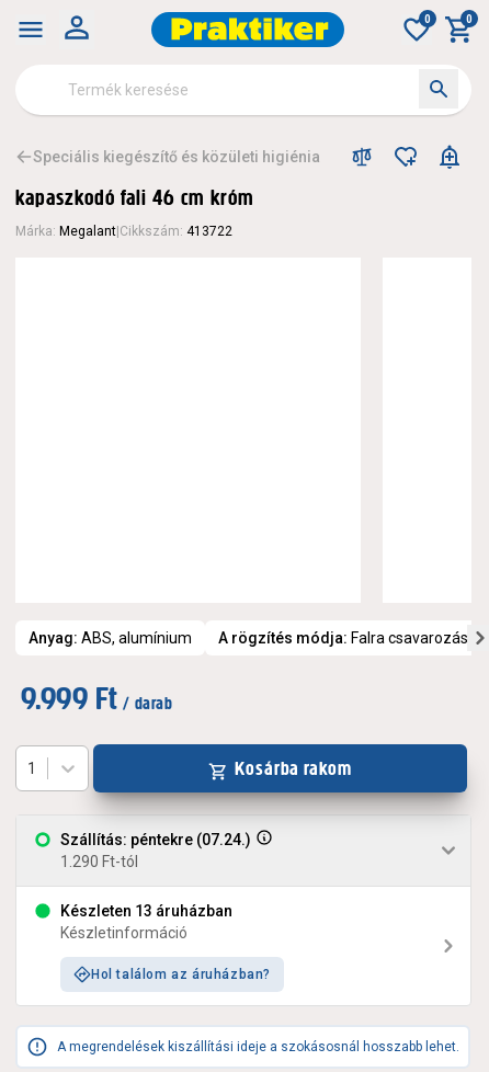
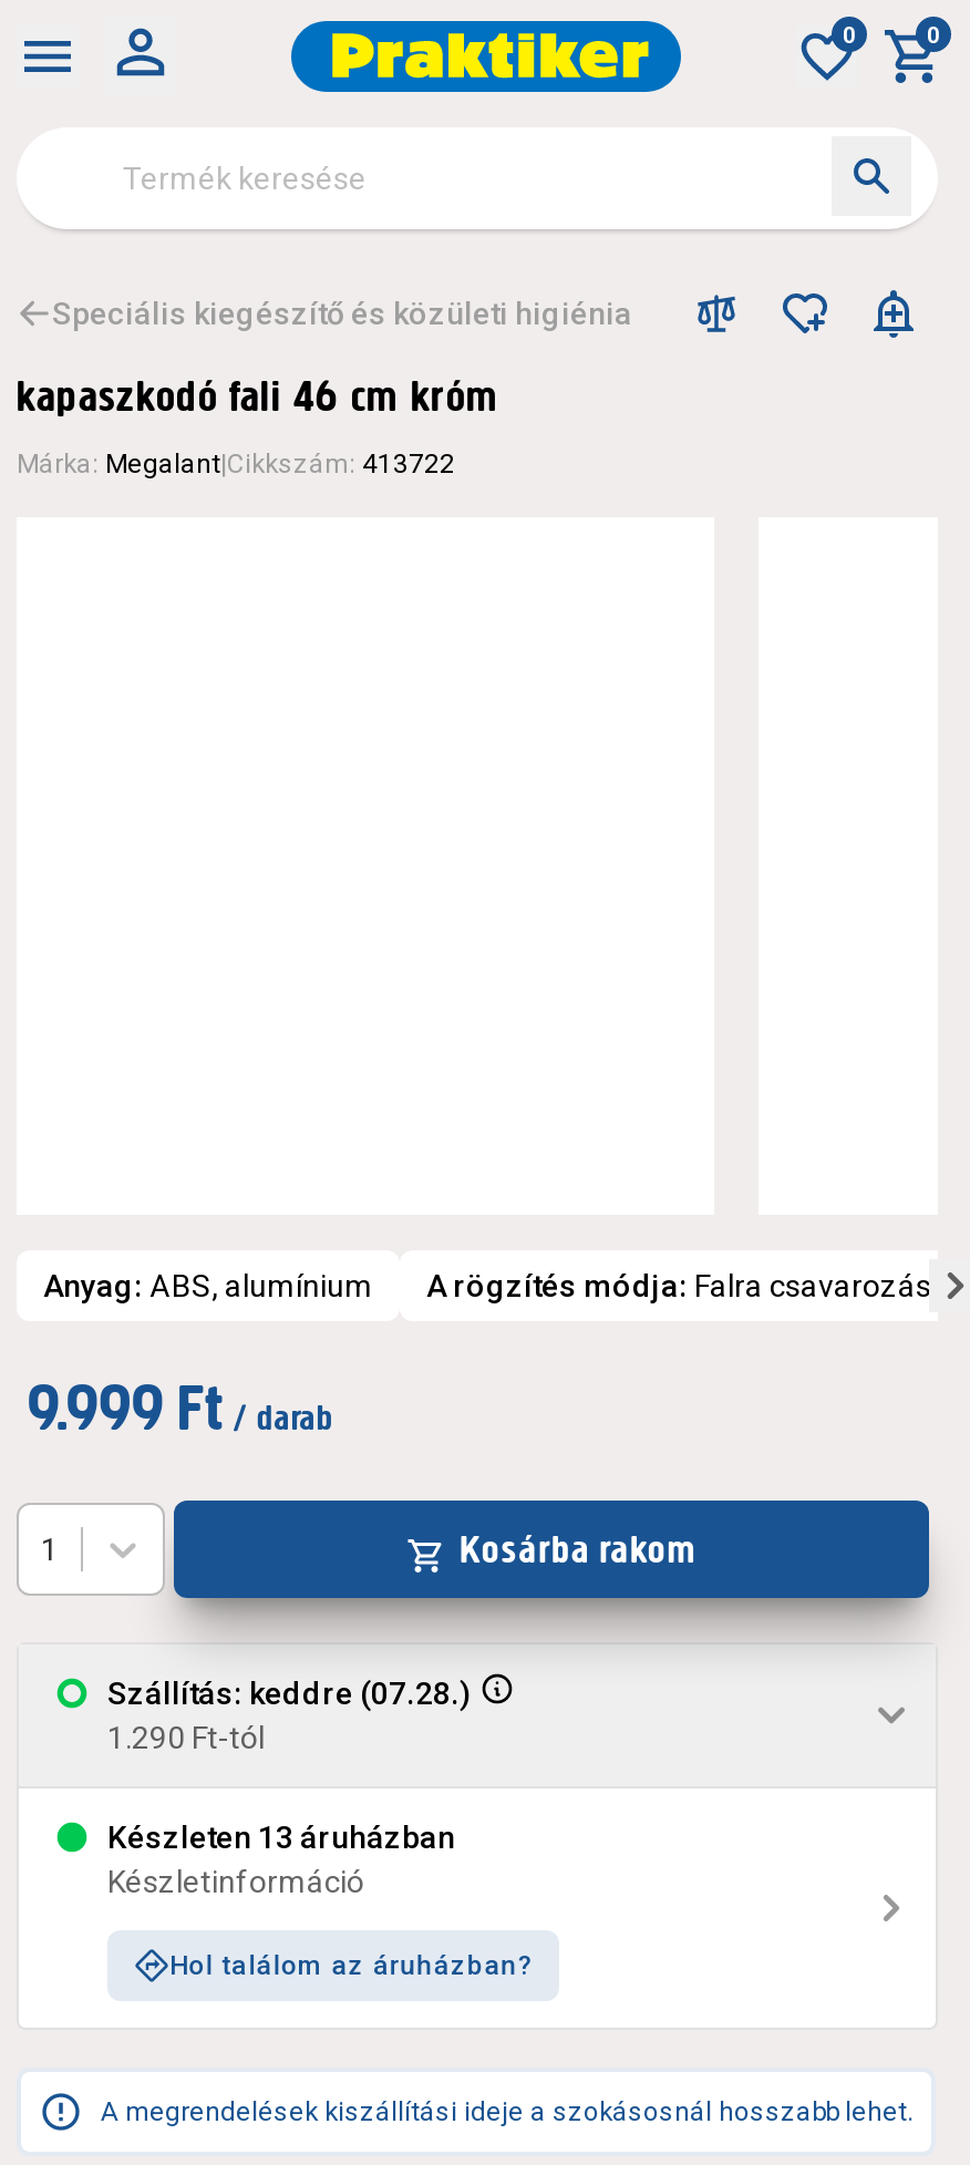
[60,831,251,849] Szállítás: péntekre (07.24.) -> [107,1676,471,1712] Szállítás: keddre (07.28.)

